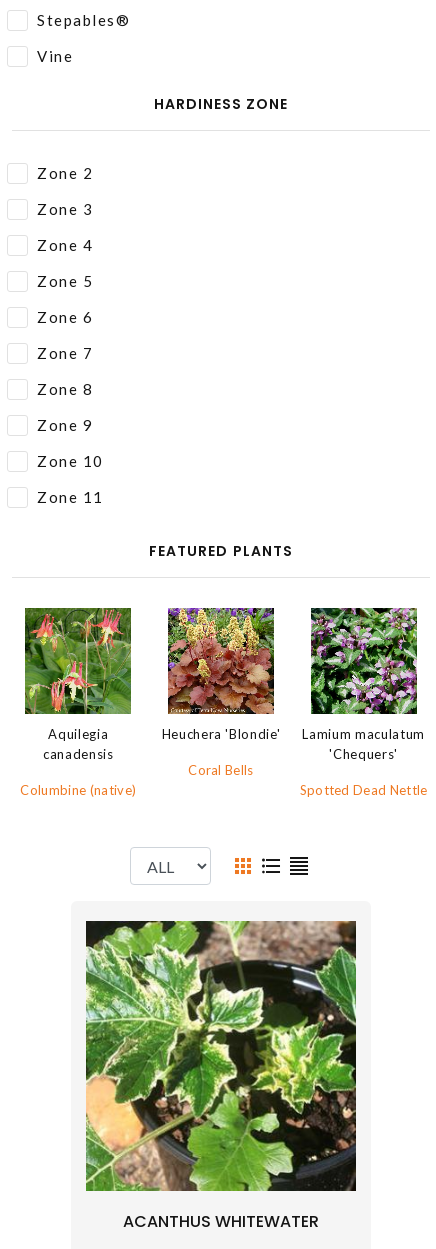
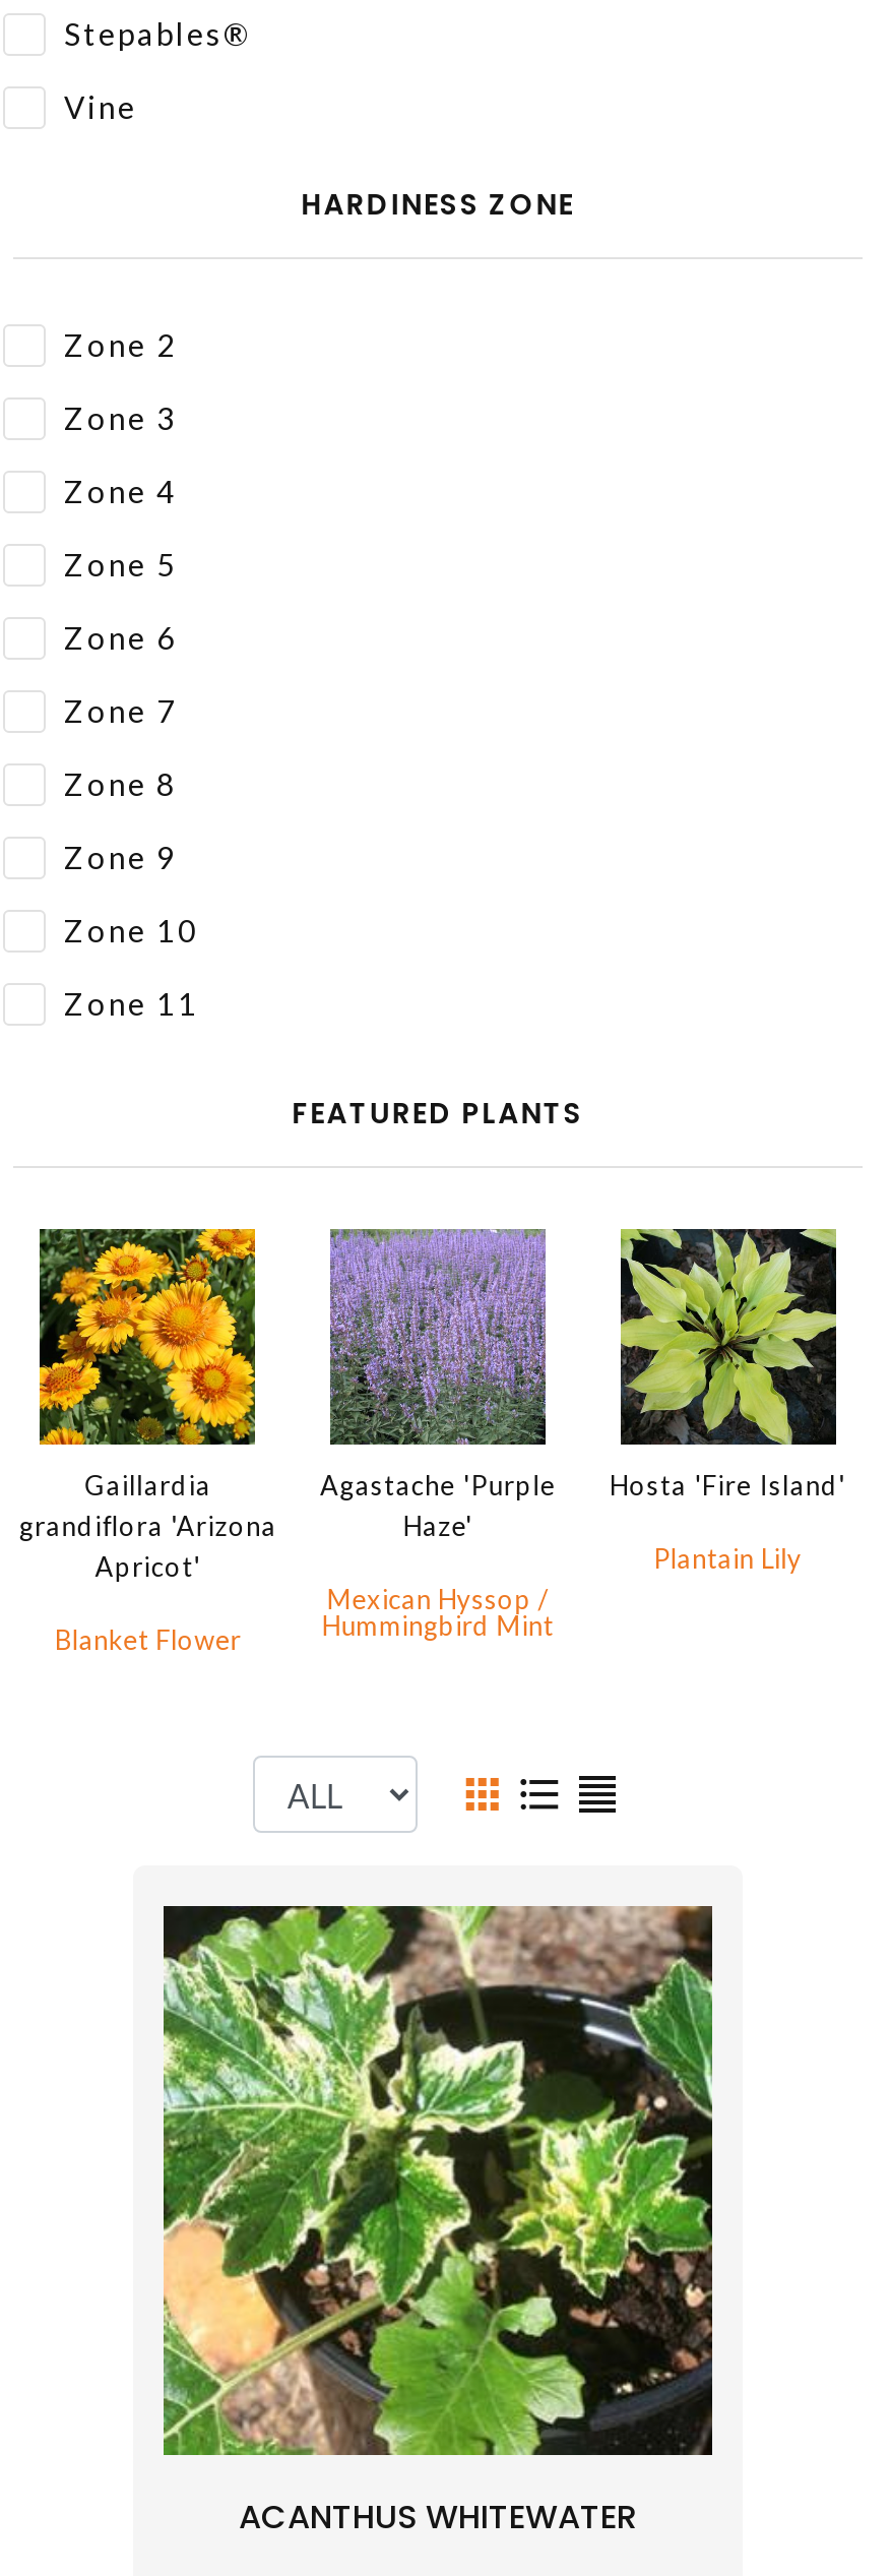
[24,607,131,762] [image] | Aquilegia | canadensis -> [19,1227,277,1583] [image] | Gaillardia | grandiflora 'Arizona | Apricot'
[162,607,280,742] [image] | Heuchera 'Blondie' -> [320,1227,556,1542] [image] | Agastache 'Purple | Haze'
[302,607,425,762] [image] | Lamium maculatum | 'Chequers' -> [610,1227,846,1501] [image] | Hosta 'Fire Island'
[188,762,254,778] Coral Bells -> [322,1583,554,1642] Mexican Hyssop / | Hummingbird Mint
[20,782,136,798] Columbine (native) -> [55,1623,241,1656] Blanket Flower
[299,782,428,798] Spotted Dead Nettle -> [653,1542,802,1575] Plantain Lily

